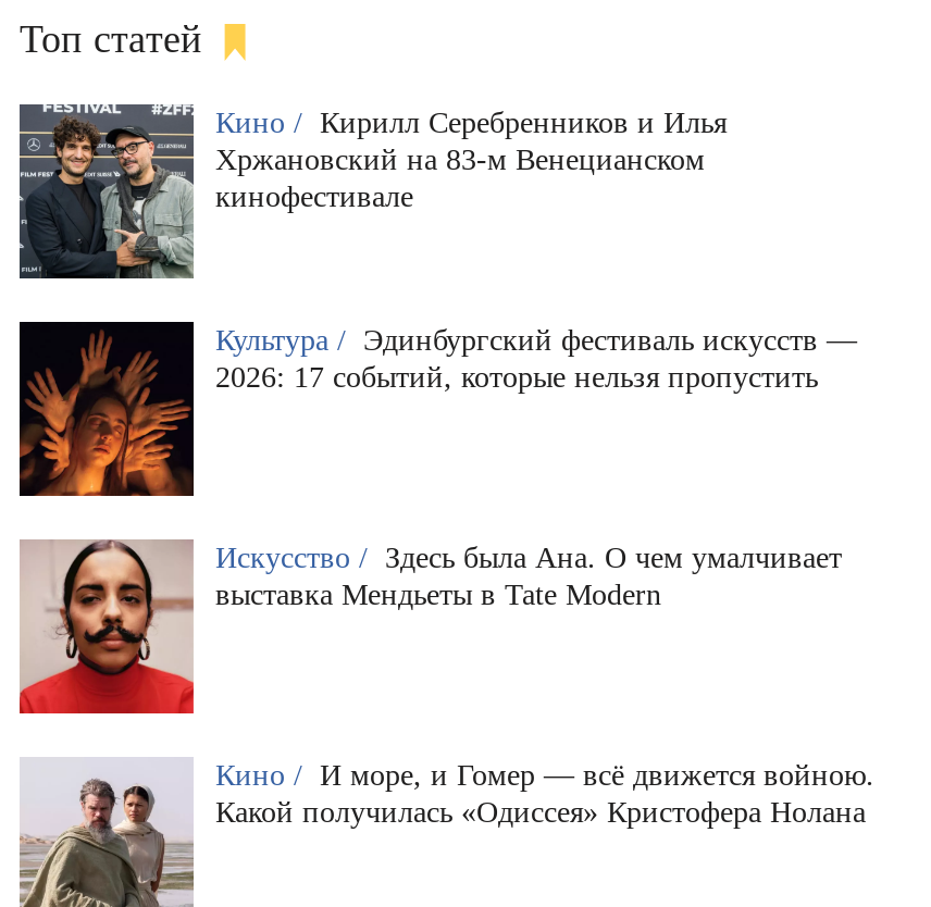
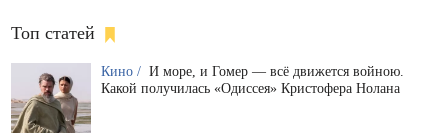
[17,104,727,281] [image] | Кино / Кирилл Серебренников и Илья | Хржановский на 83-м Венецианском | кинофестивале -> none
[20,320,857,498] [image] | Культура / Эдинбургский фестиваль искусств — | 2026: 17 событий, которые нельзя пропустить -> none
[17,537,842,716] [image] | Искусство / Здесь была Ана. О чем умалчивает | выставка Мендьеты в Tate Modern -> none

